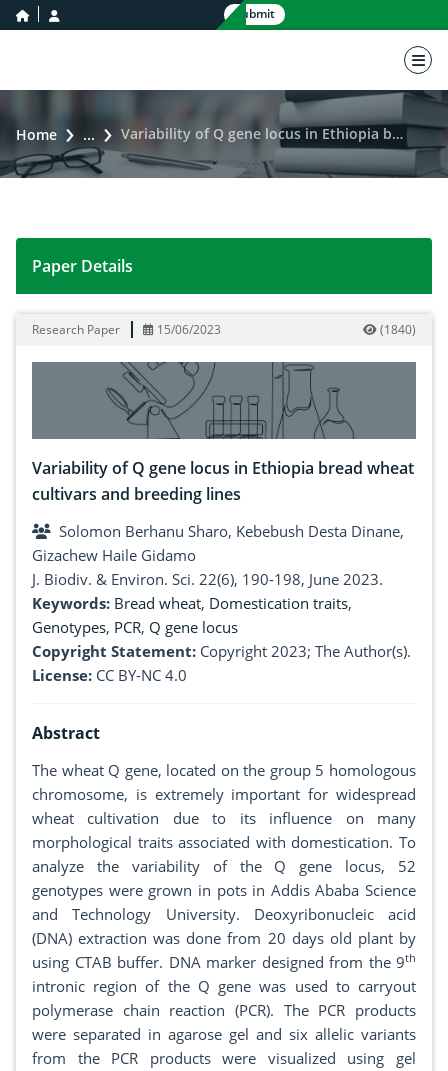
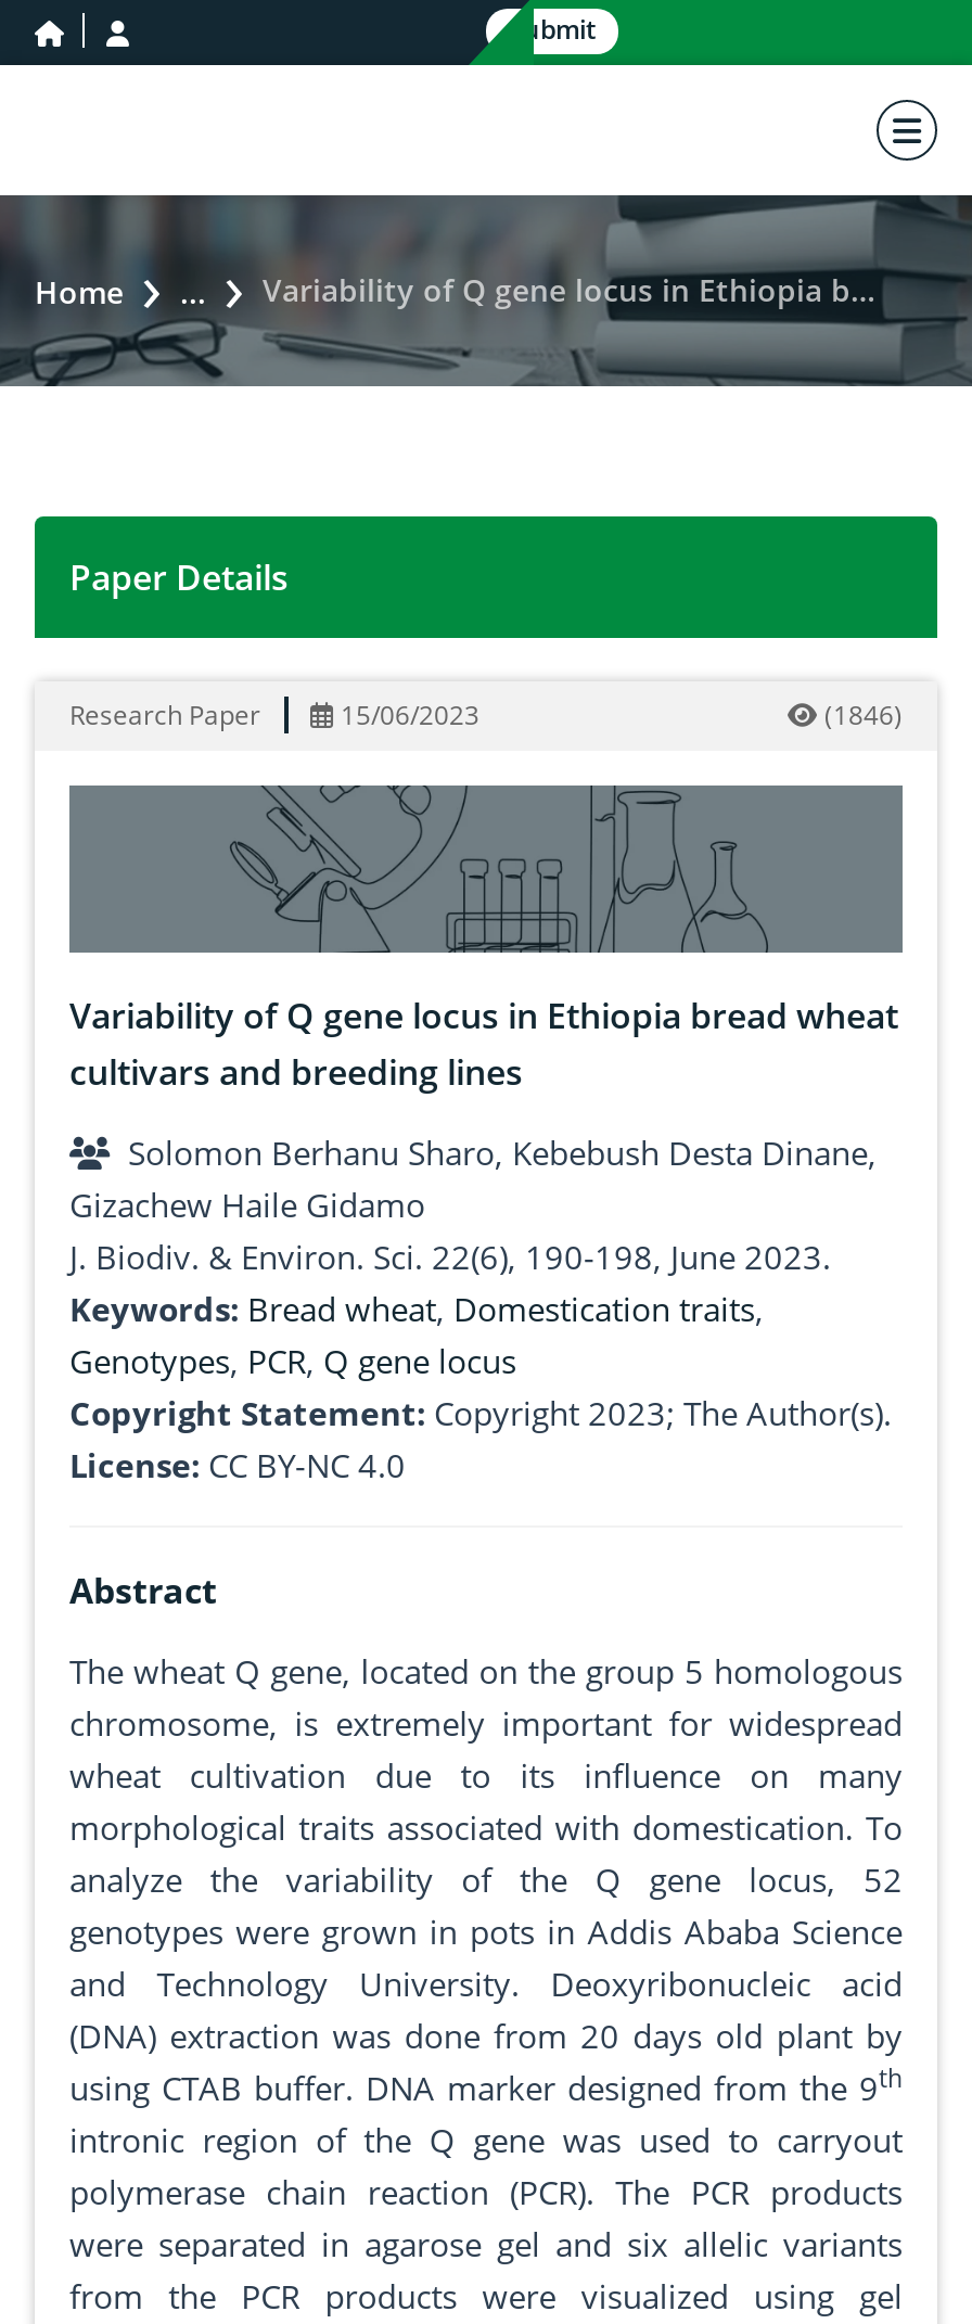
[380,321,416,338] (1840) -> [824,697,903,733] (1846)

